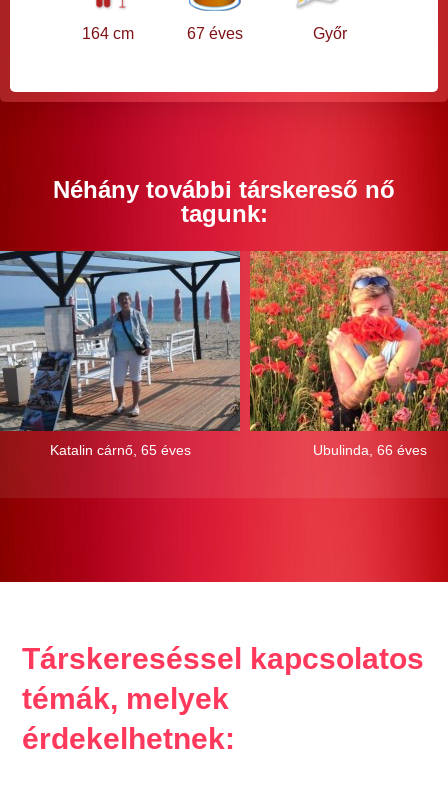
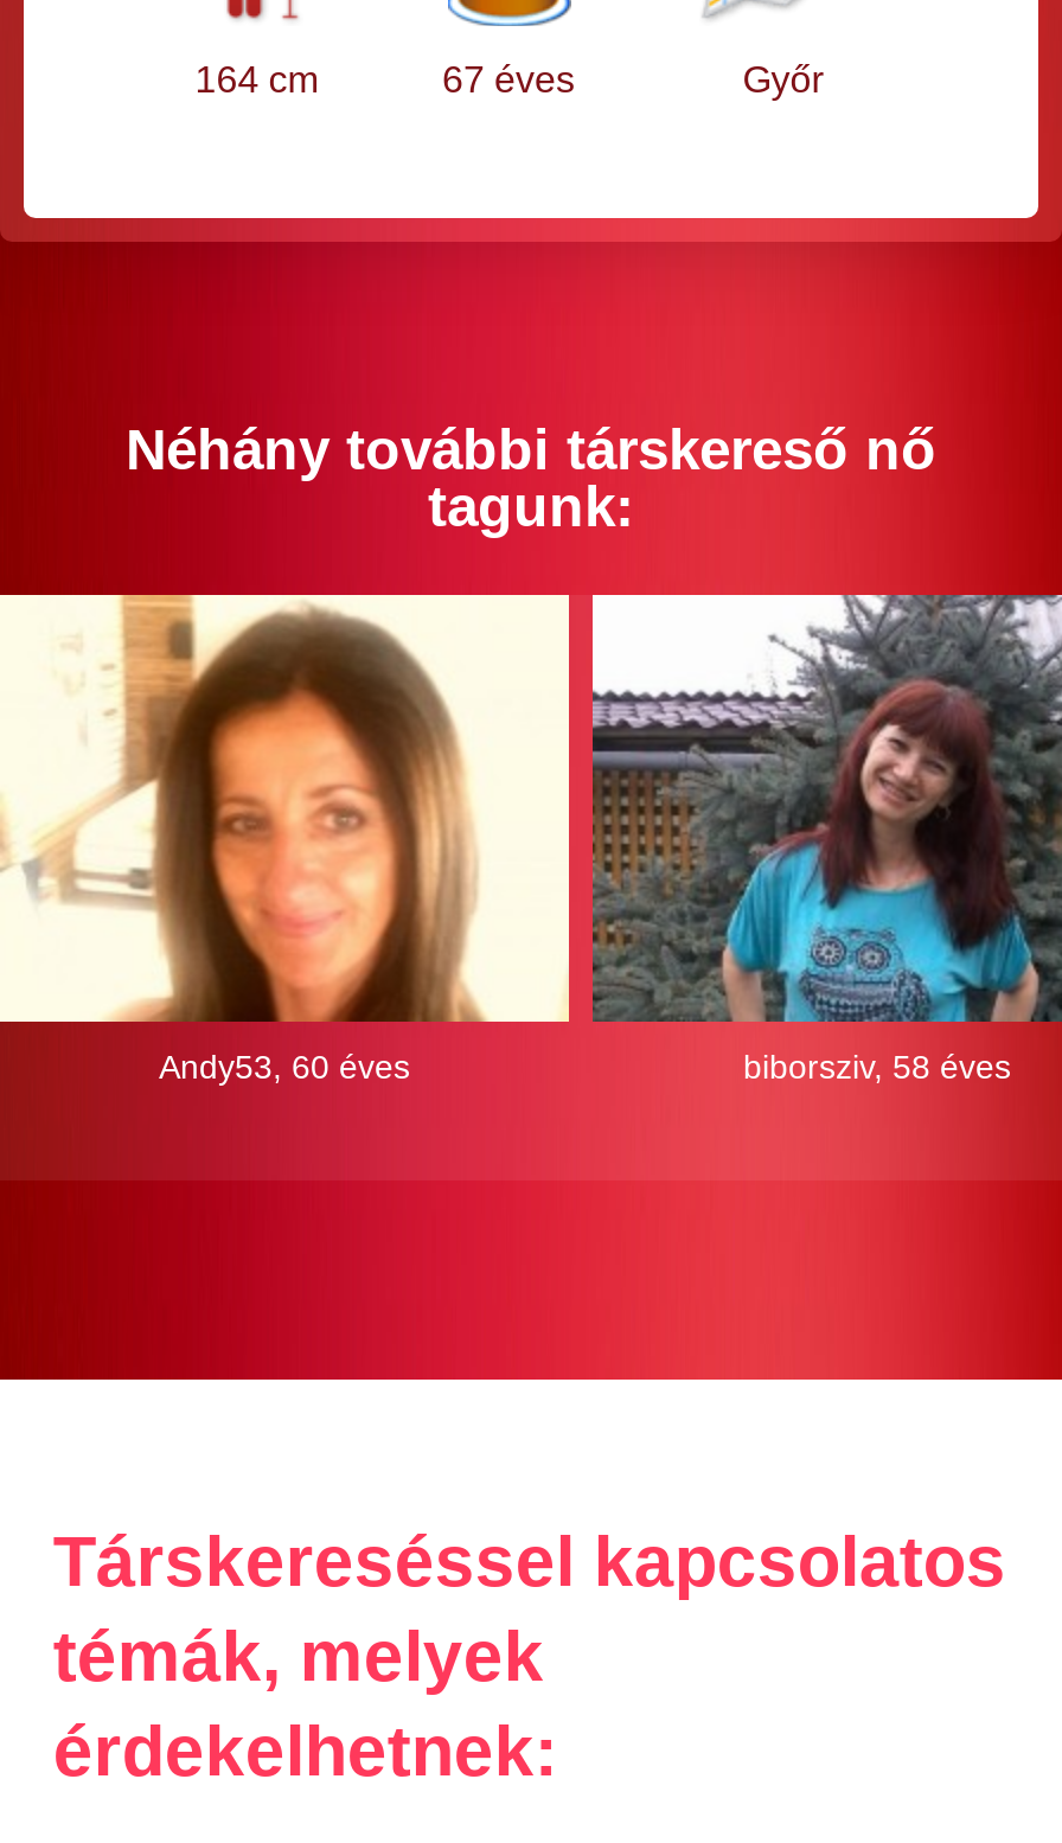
[3,250,427,458] [image] | Katalin cárnő, 65 éves | Ubulinda, 66 éves -> [7,593,1011,1085] [image] | Andy53, 60 éves | biborsziv, 58 éves
[249,250,445,432] [image] -> [590,593,1055,1024] [image]

